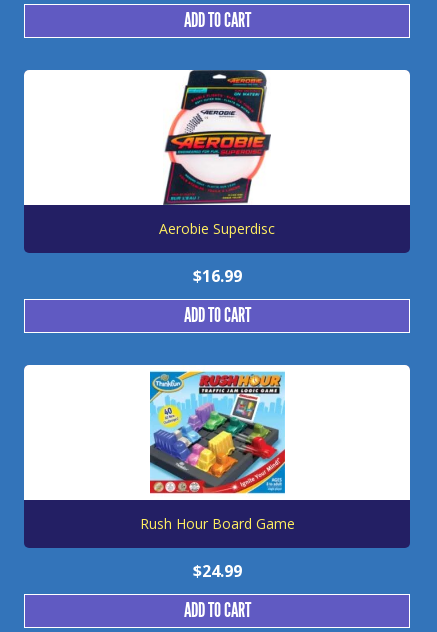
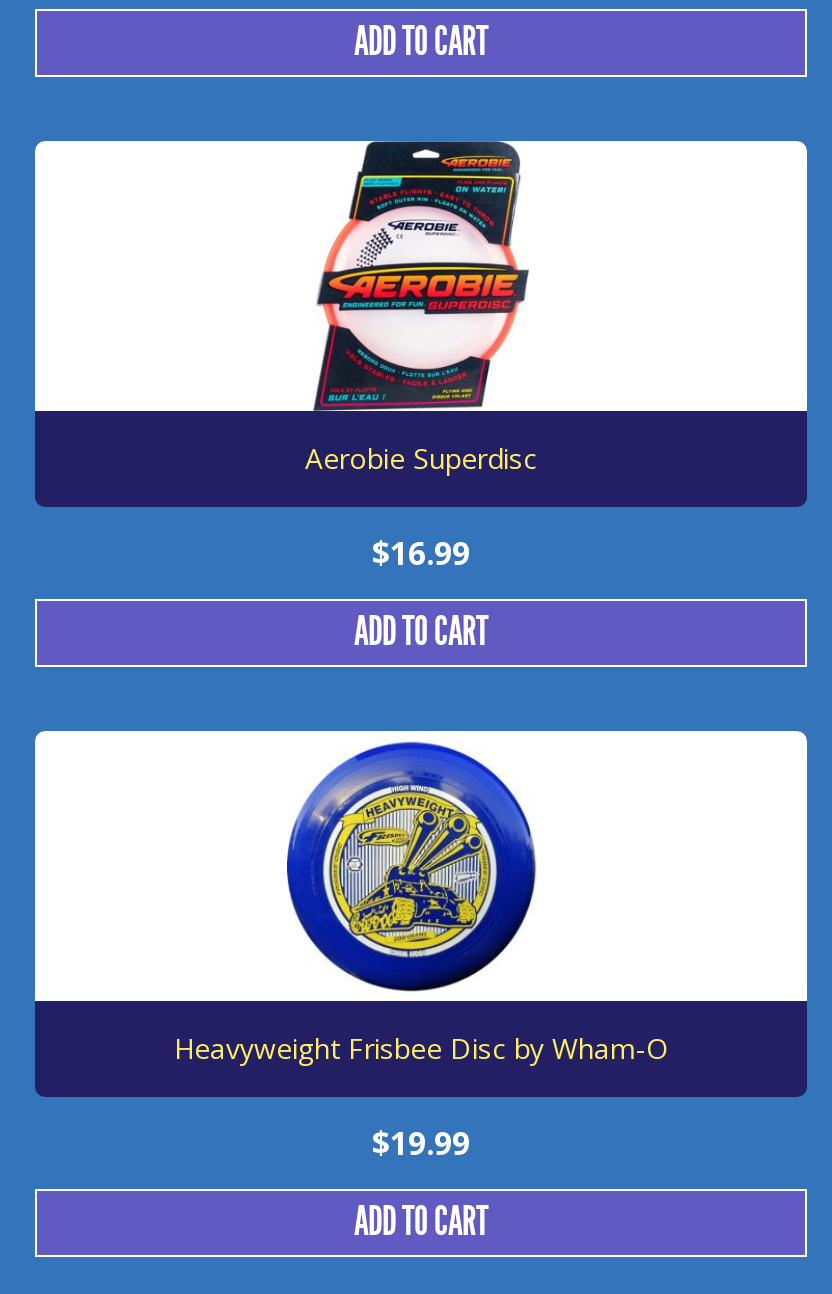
[139,370,294,533] [image] | Rush Hour Board Game -> [174,741,668,1067] [image] | Heavyweight Frisbee Disc by Wham-O
[192,560,241,582] $24.99 -> [372,1121,470,1165] $19.99

